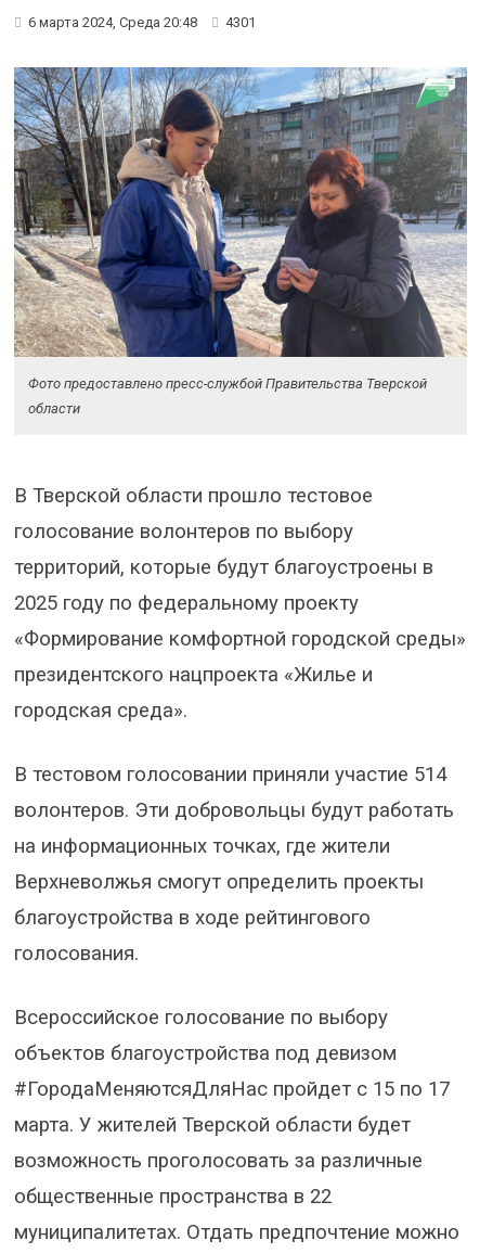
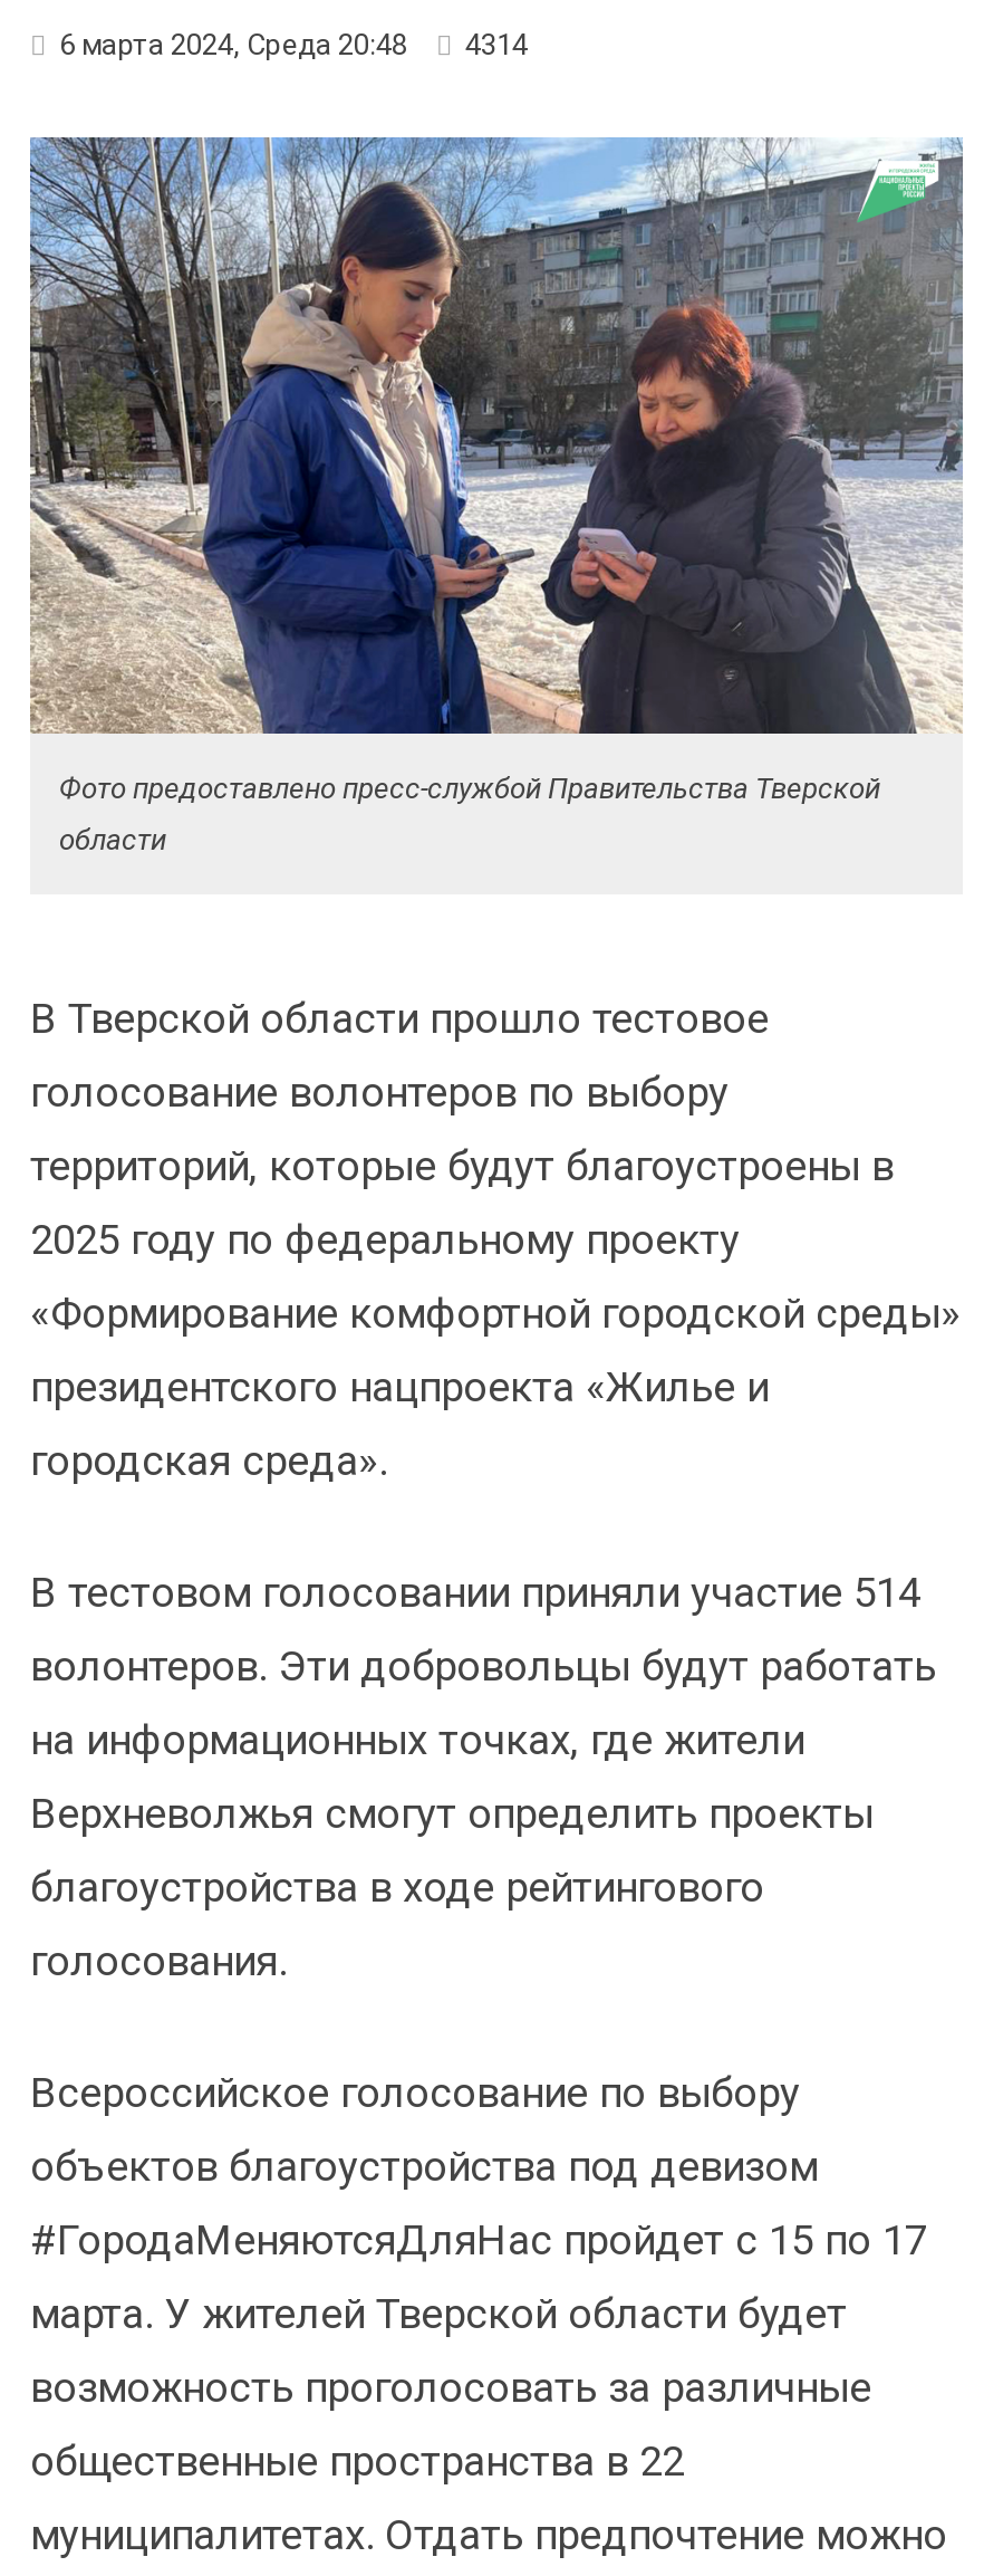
[28,14,256,30] 6 марта 2024, Среда 20:48 4301 -> [59,27,528,60] 6 марта 2024, Среда 20:48 4314

